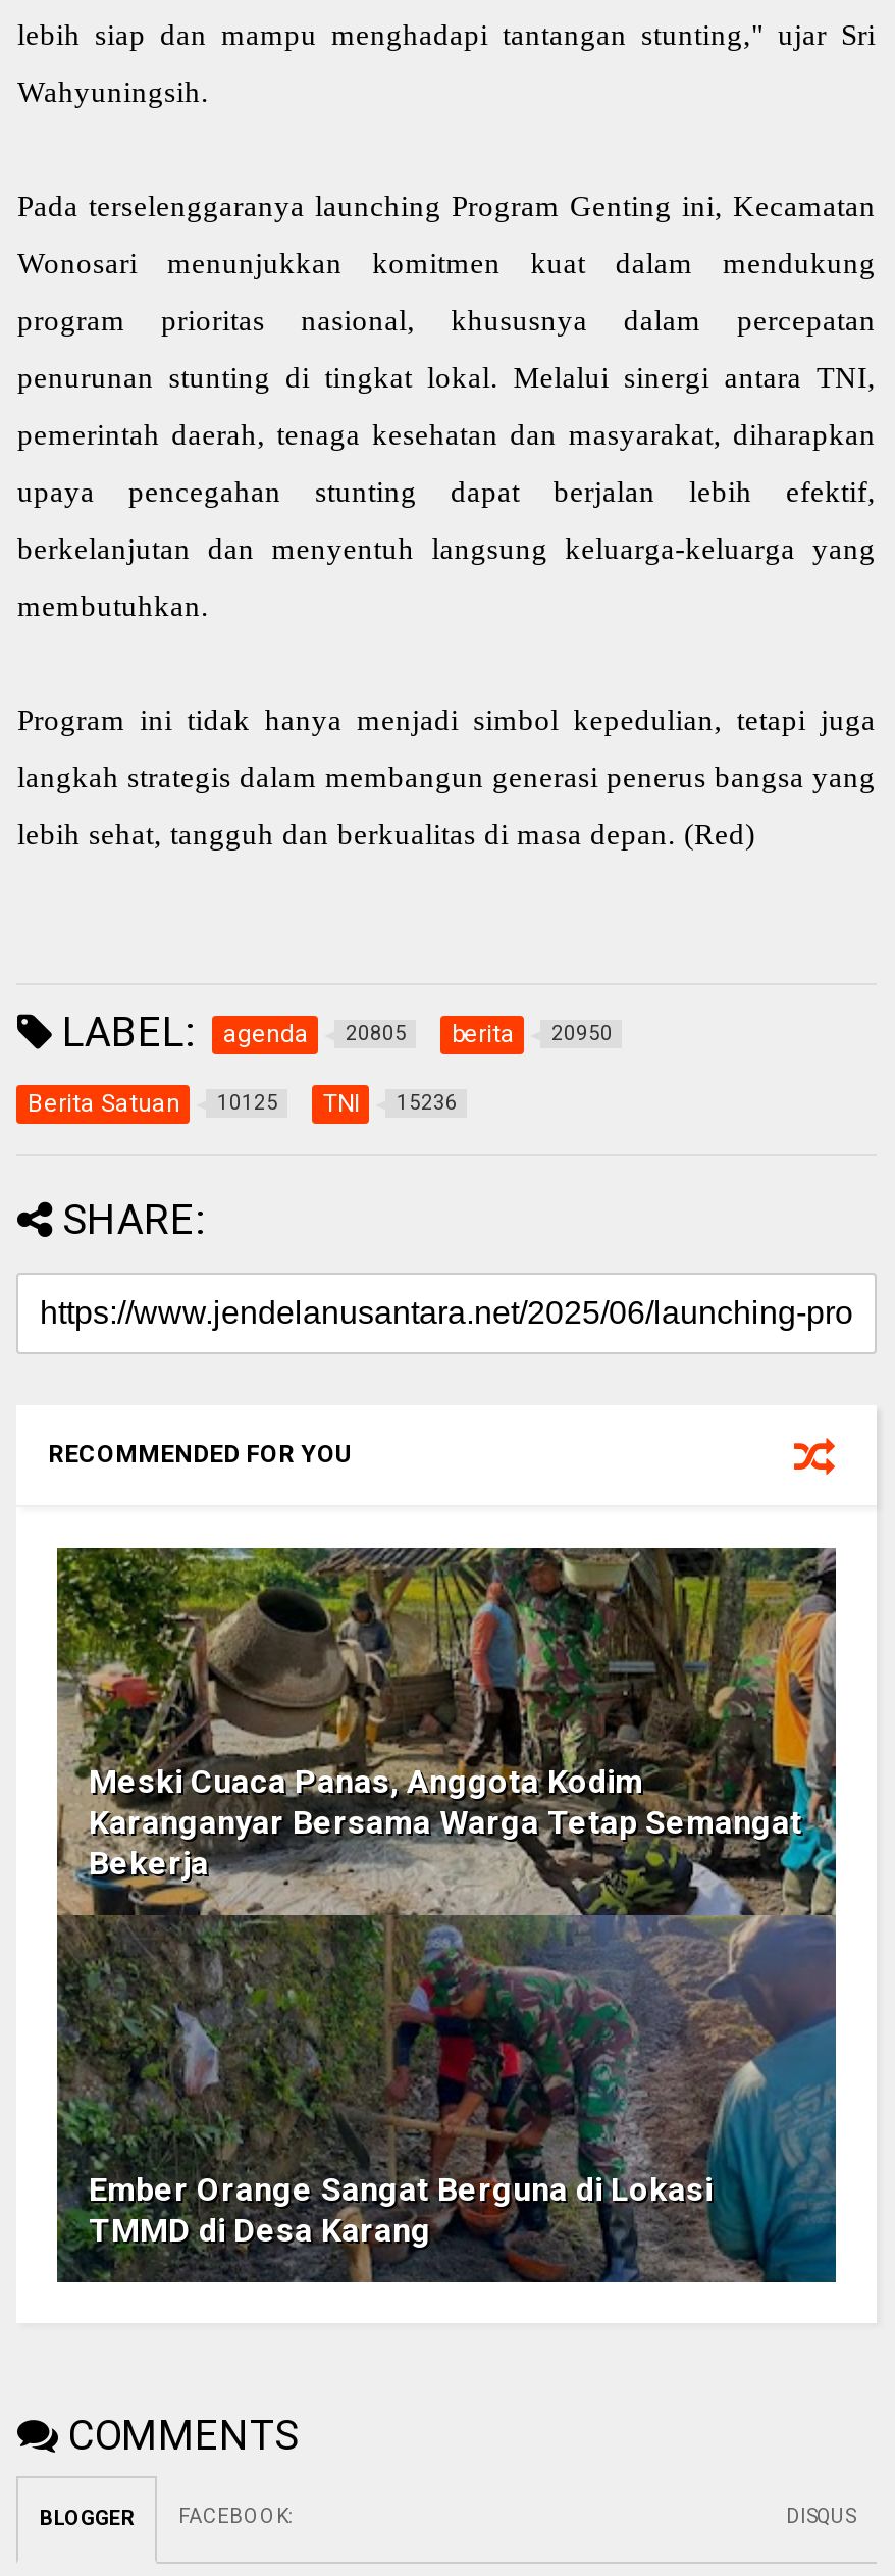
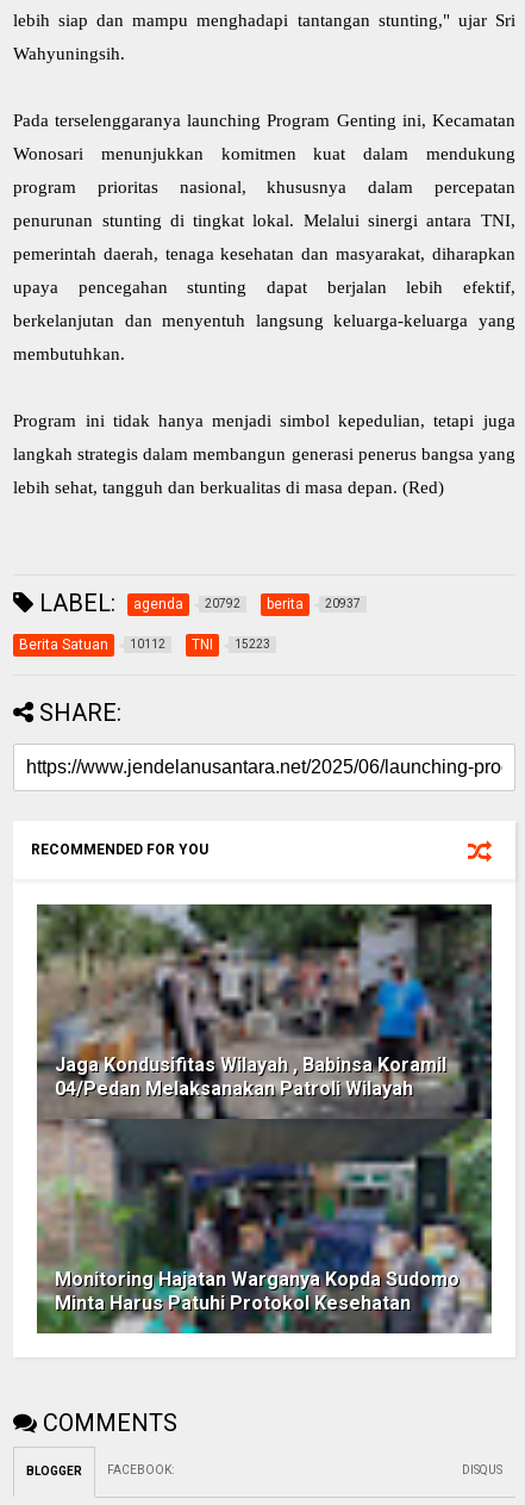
[345,1021,407,1044] 20805 -> [205,597,241,610] 20792
[551,1021,612,1044] 20950 -> [325,597,361,610] 20937
[217,1091,278,1113] 10125 -> [130,637,166,650] 10112
[396,1091,457,1113] 15236 -> [235,637,271,650] 15223
[55,1548,838,2284] [image] | Meski Cuaca Panas, Anggota Kodim | Karanganyar Bersama Warga Tetap Semangat | Bekerja -> [36,903,493,1335] [image] | Jaga Kondusifitas Wilayah , Babinsa Koramil | 04/Pedan Melaksanakan Patroli Wilayah
[88,2170,712,2249] Ember Orange Sangat Berguna di Lokasi | TMMD di Desa Karang -> [55,1268,460,1314] Monitoring Hajatan Warganya Kopda Sudomo | Minta Harus Patuhi Protokol Kesehatan

